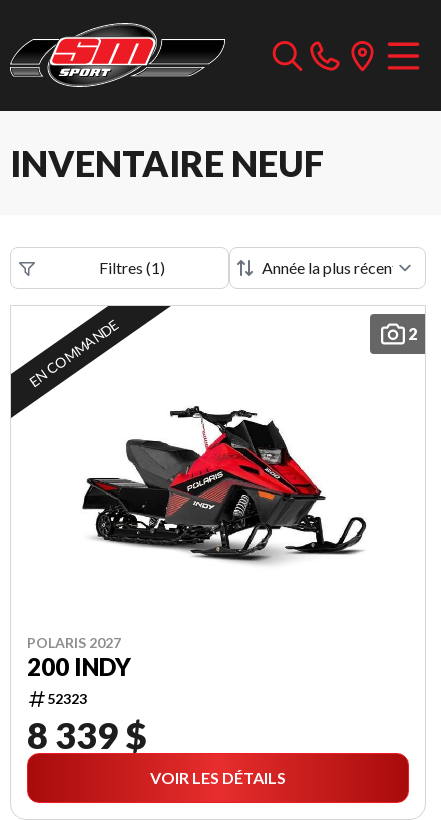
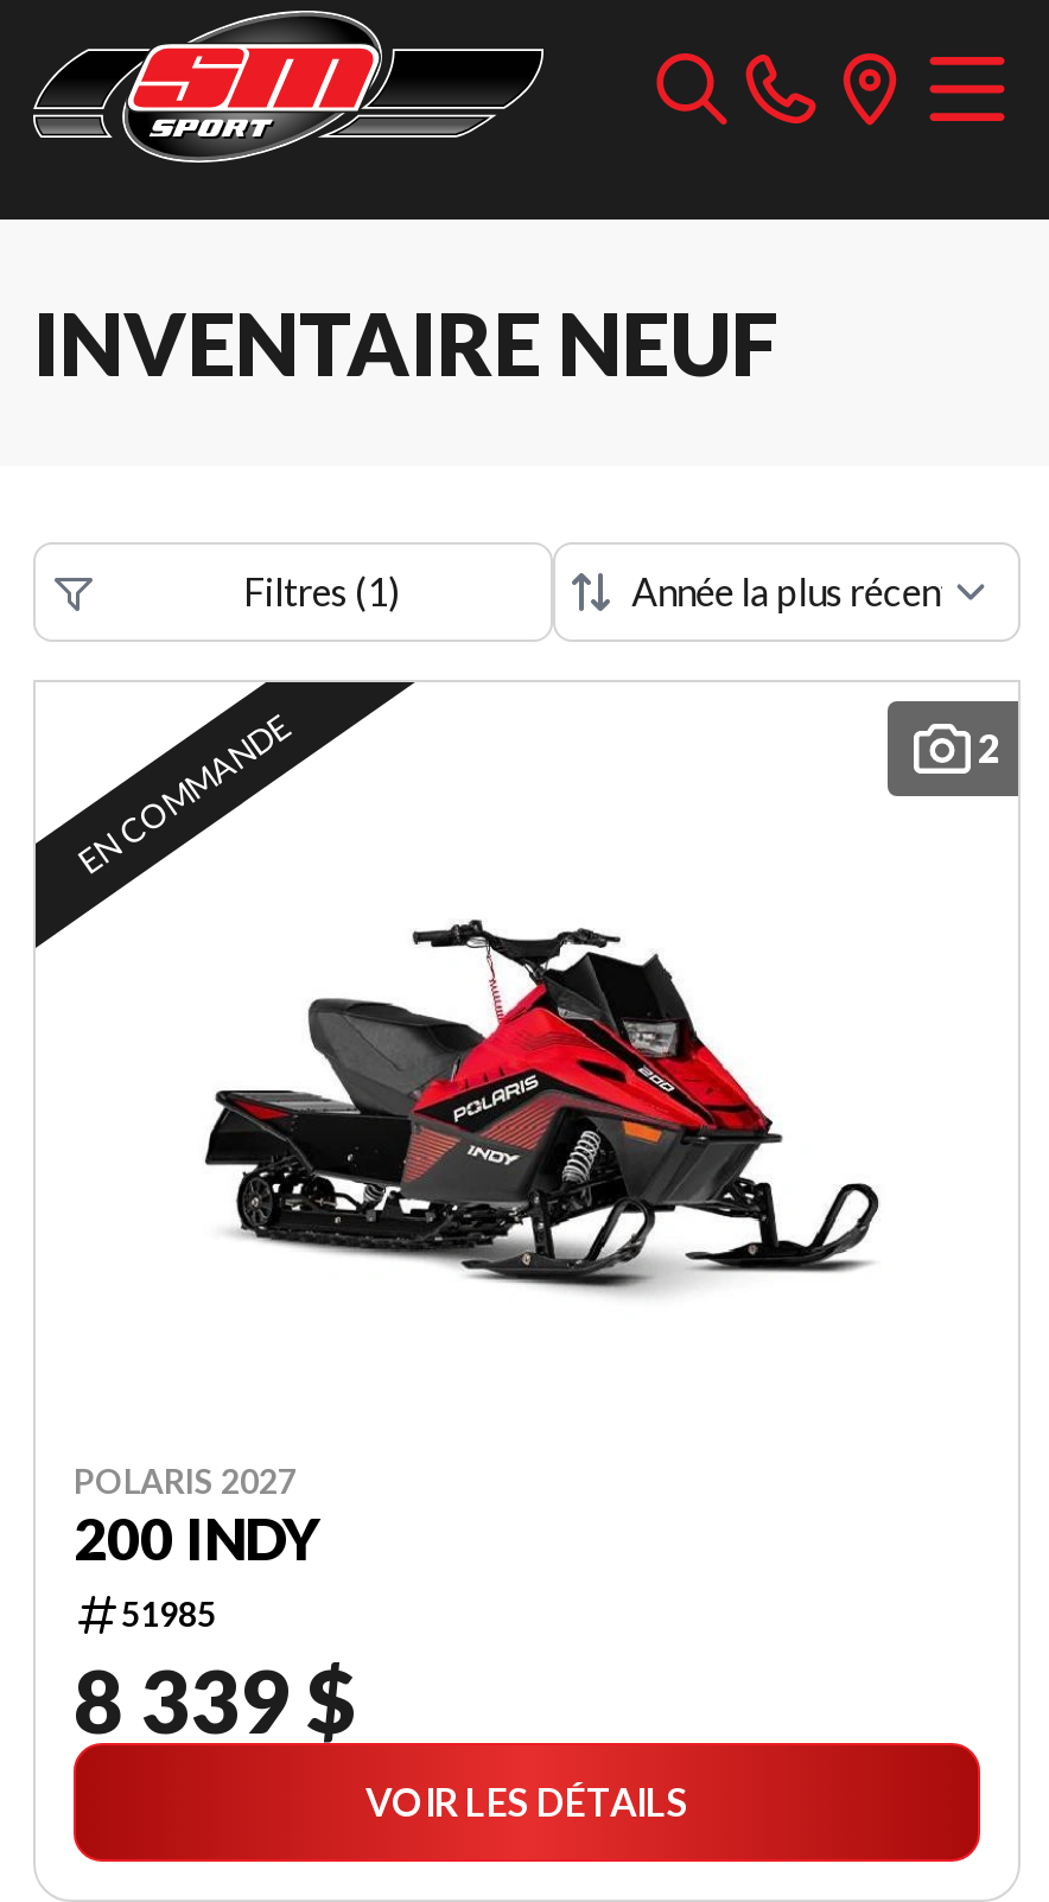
[47,689,87,706] 52323 -> [121,1592,216,1633] 51985

